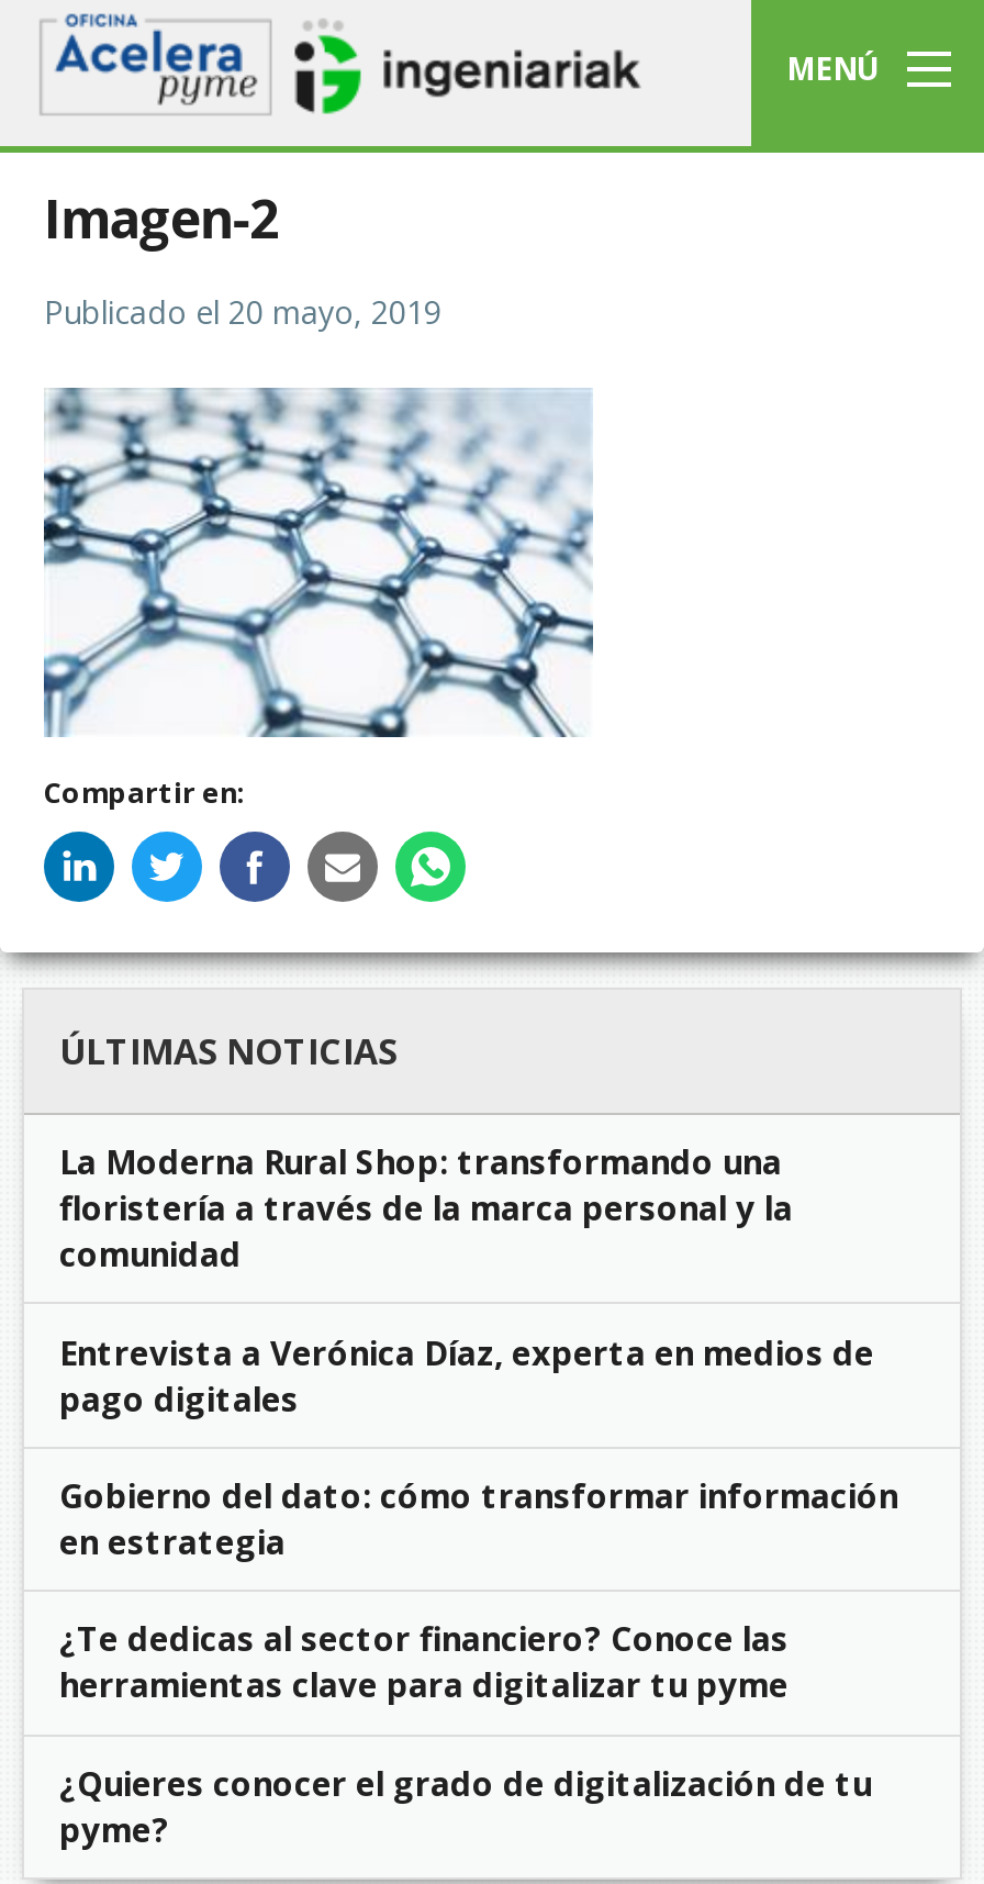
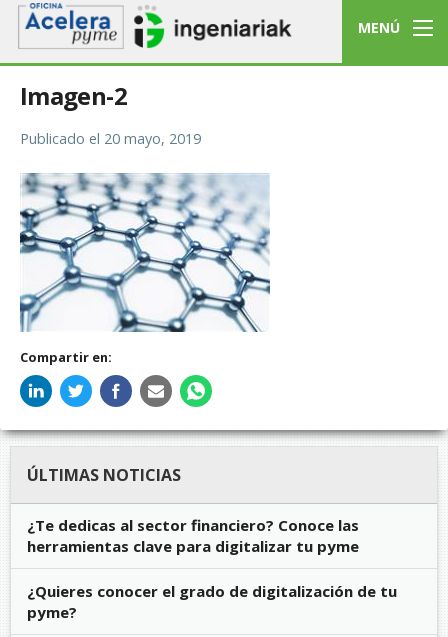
[59,1140,898,1563] La Moderna Rural Shop: transformando una | floristería a través de la marca personal y la | comunidad | Entrevista a Verónica Díaz, experta en medios de | pago digitales | Gobierno del dato: cómo transformar información | en estrategia -> none

